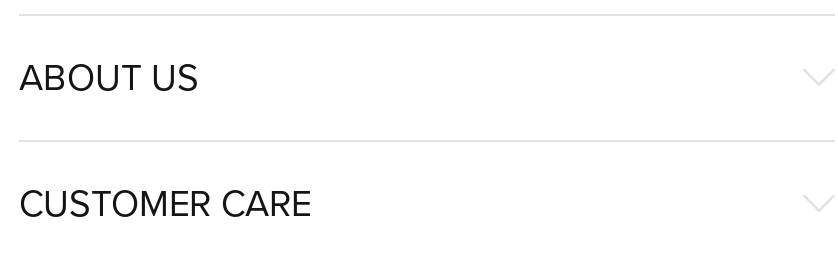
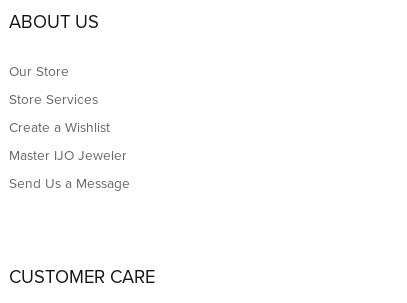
none -> [9,61,130,192] Our Store | Store Services | Create a Wishlist | Master IJO Jeweler | Send Us a Message

